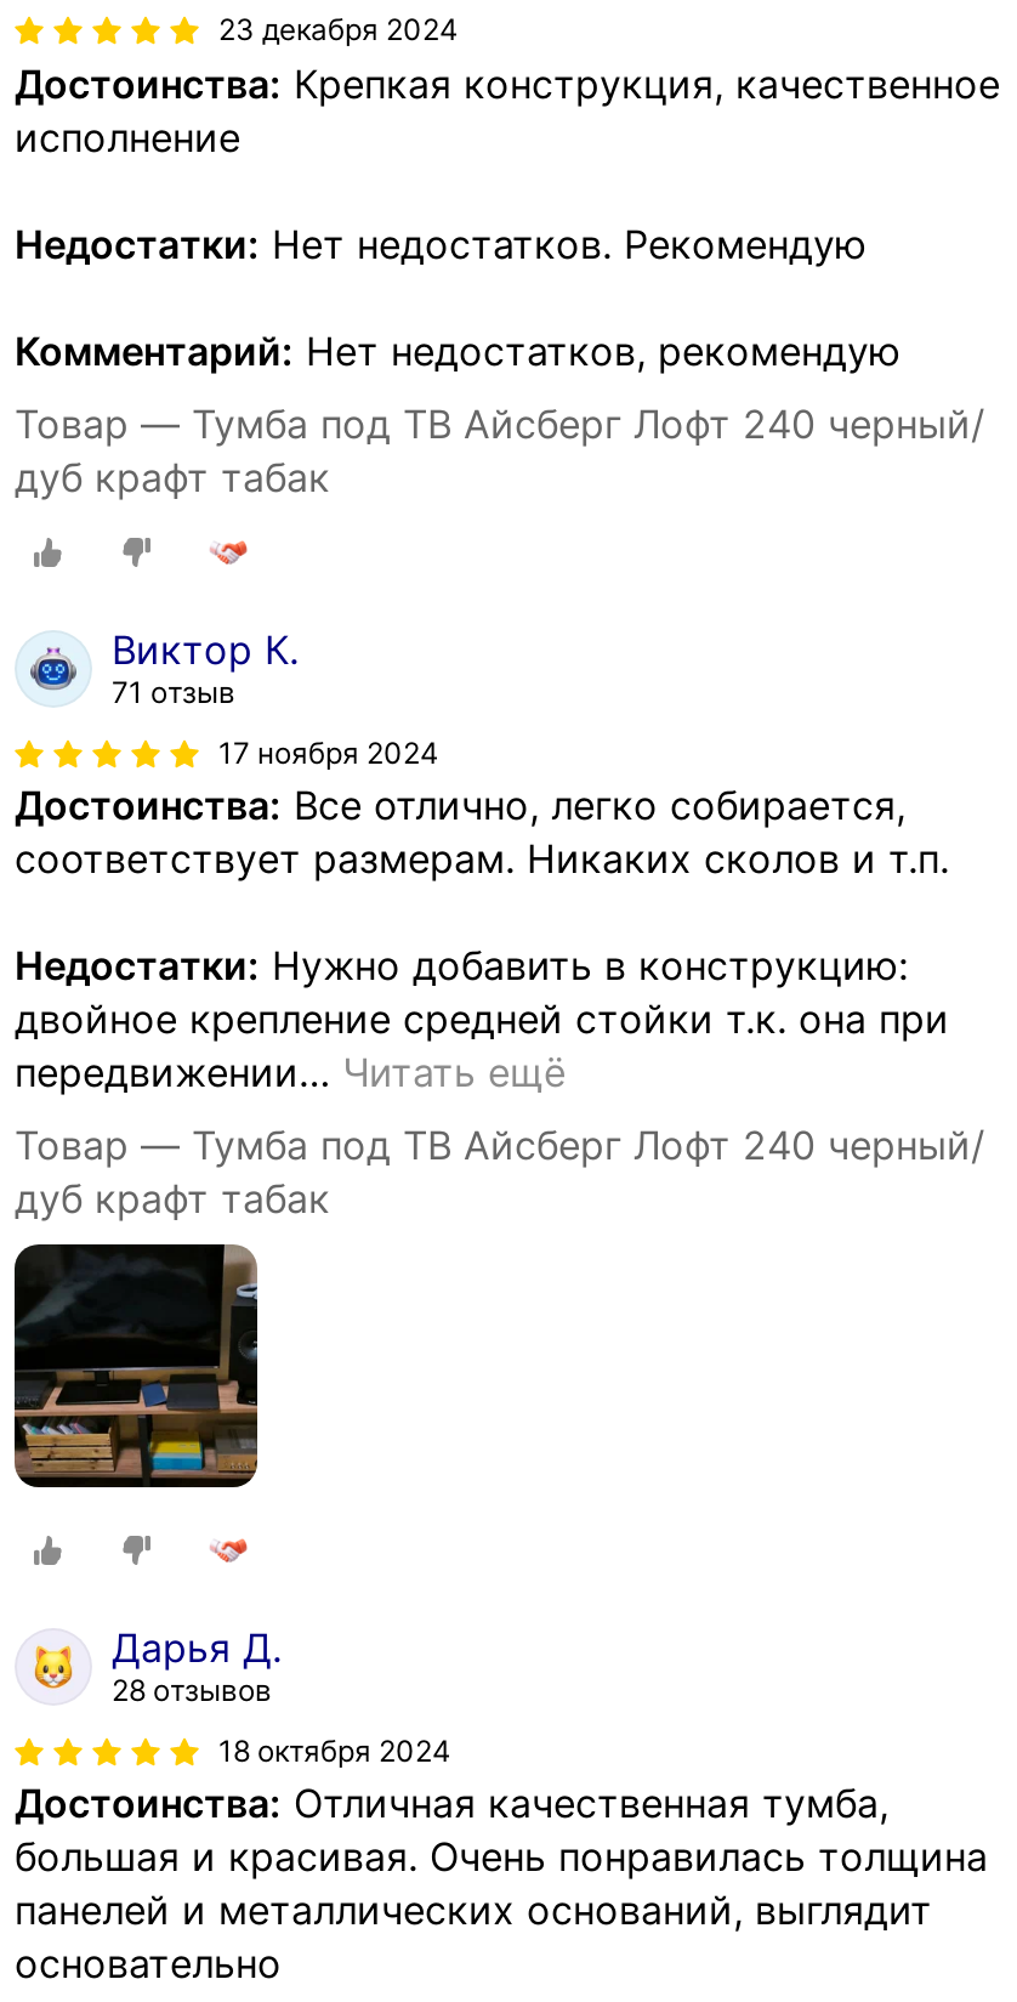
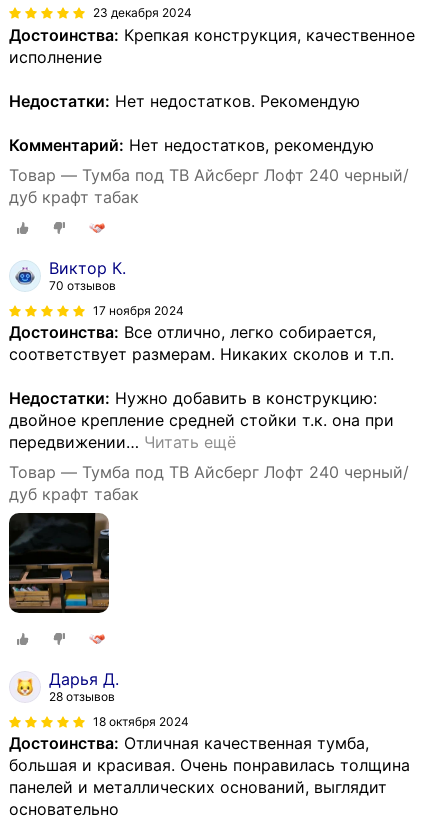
[112,675,235,711] 71 отзыв -> [49,278,116,293] 70 отзывов

